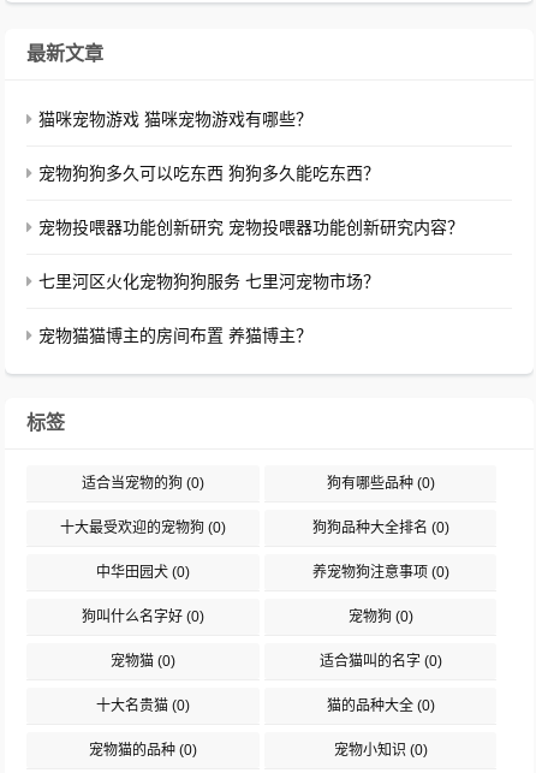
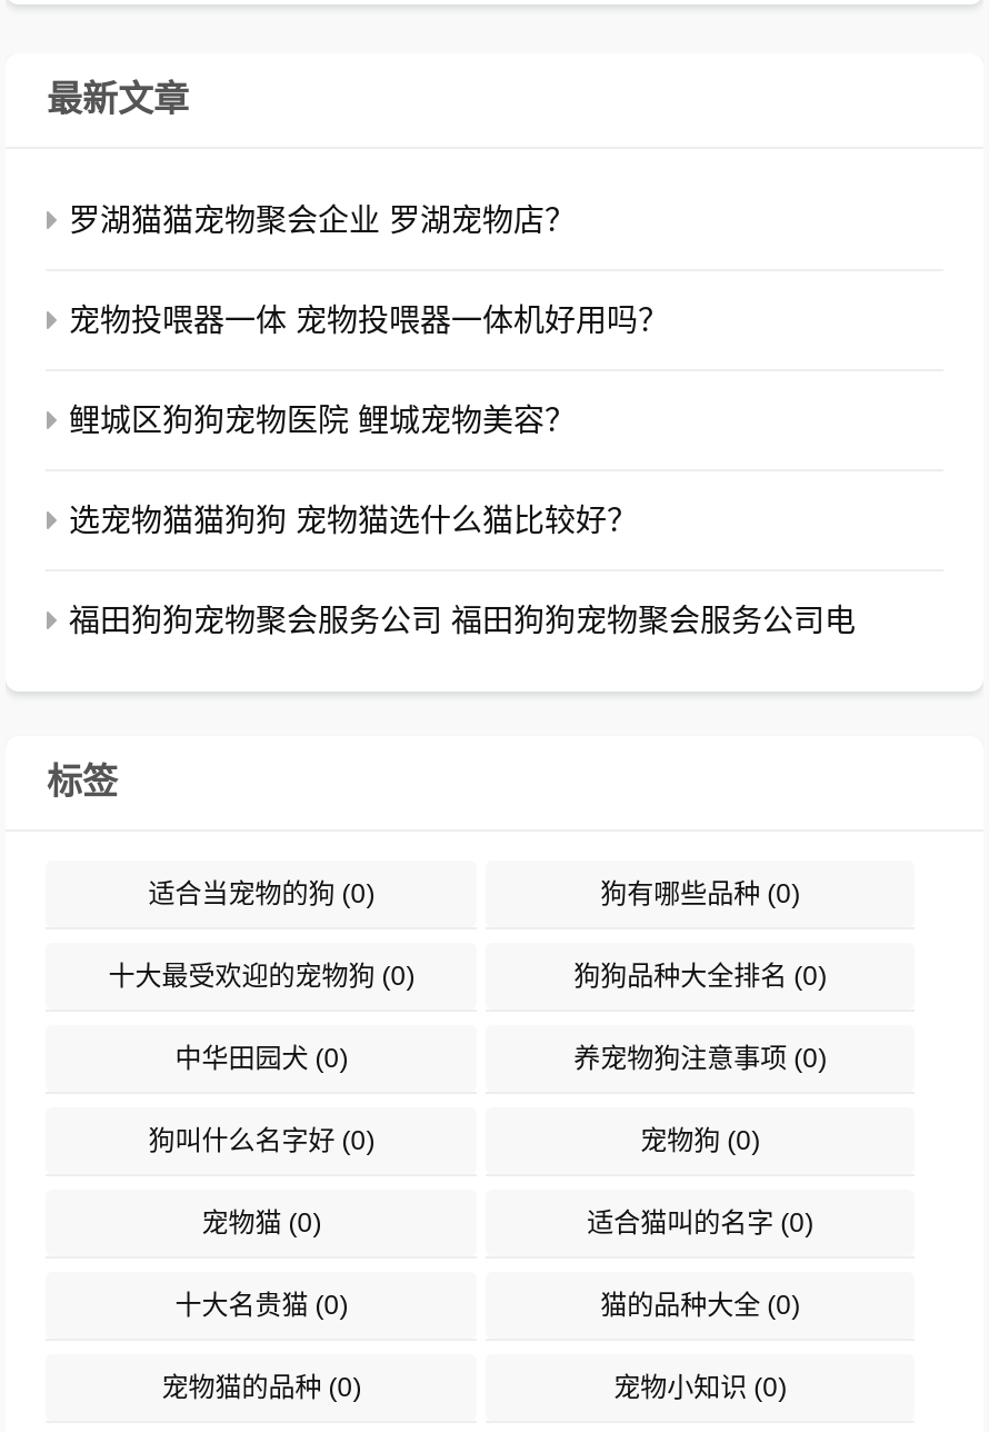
[39,110,313,129] 猫咪宠物游戏 猫咪宠物游戏有哪些？ -> [69,203,576,238] 罗湖猫猫宠物聚会企业 罗湖宠物店？
[39,164,380,183] 宠物狗狗多久可以吃东西 狗狗多久能吃东西？ -> [69,303,669,338] 宠物投喂器一体 宠物投喂器一体机好用吗？
[39,218,464,237] 宠物投喂器功能创新研究 宠物投喂器功能创新研究内容？ -> [69,403,576,438] 鲤城区狗狗宠物医院 鲤城宠物美容？
[39,272,380,291] 七里河区火化宠物狗狗服务 七里河宠物市场？ -> [69,503,638,538] 选宠物猫猫狗狗 宠物猫选什么猫比较好？
[39,326,313,345] 宠物猫猫博主的房间布置 养猫博主？ -> [69,603,856,638] 福田狗狗宠物聚会服务公司 福田狗狗宠物聚会服务公司电

